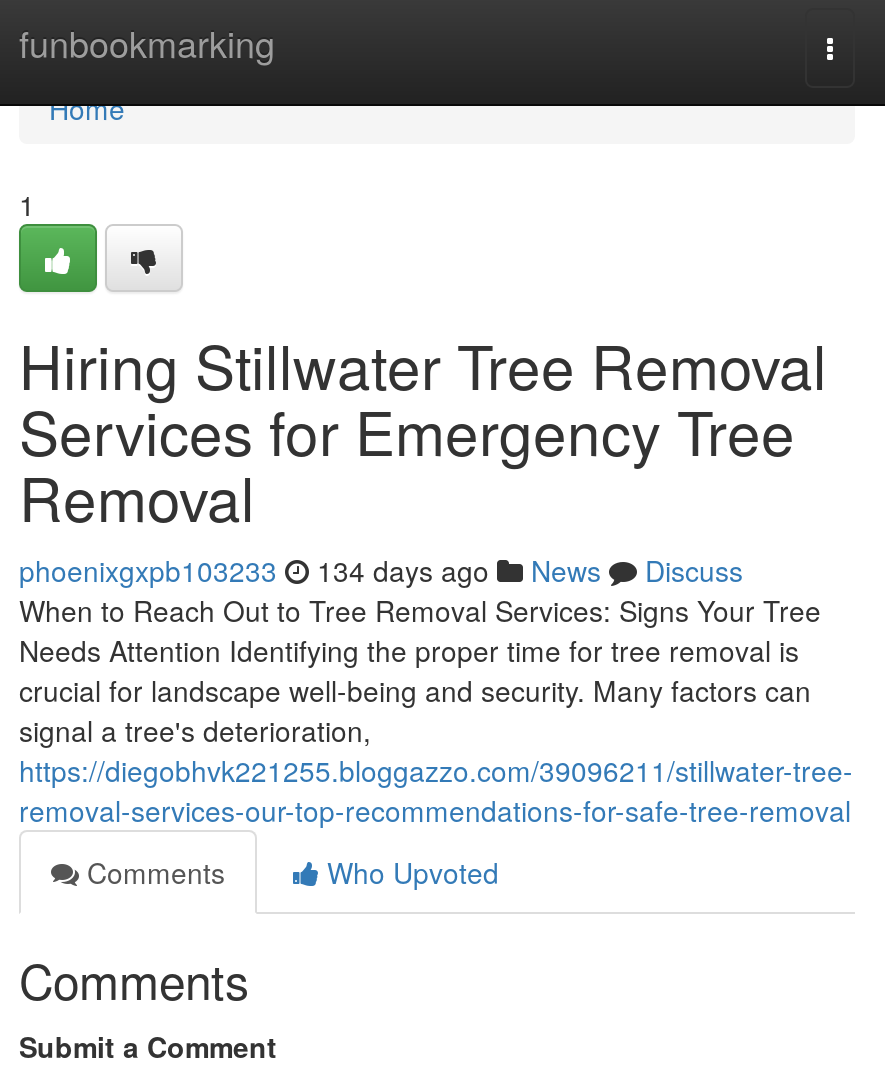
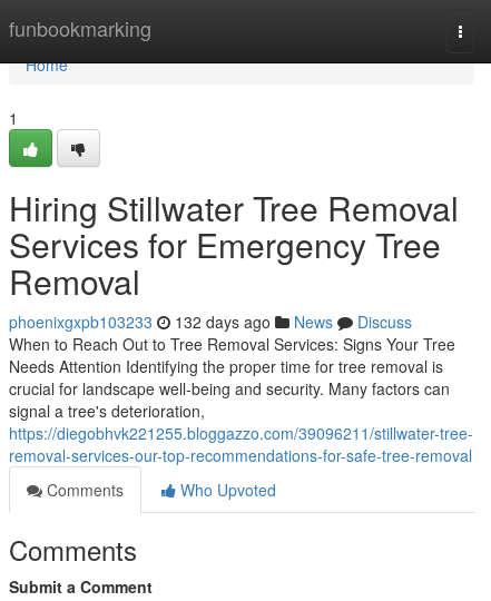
[19,550,743,590] phoenixgxpb103233 134 days ago News Discuss -> [9,311,412,333] phoenixgxpb103233 132 days ago News Discuss

